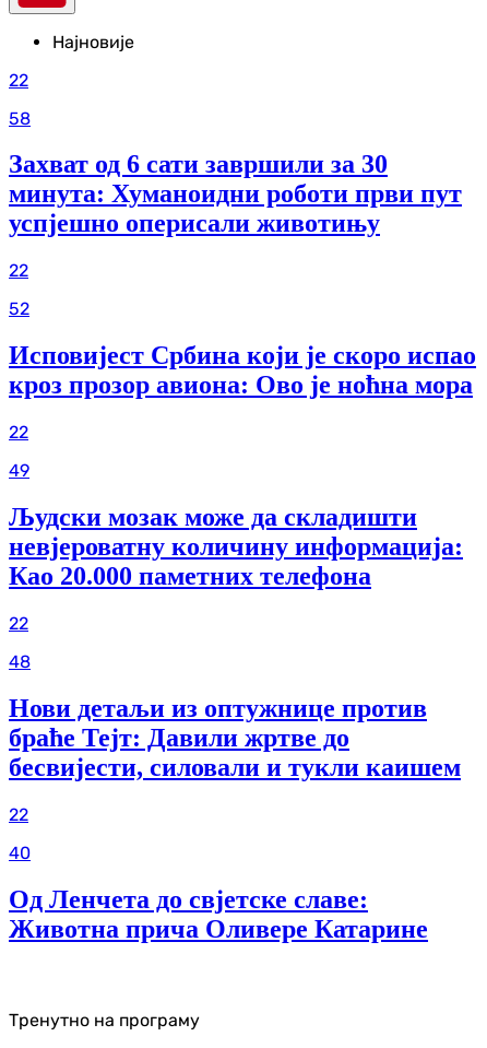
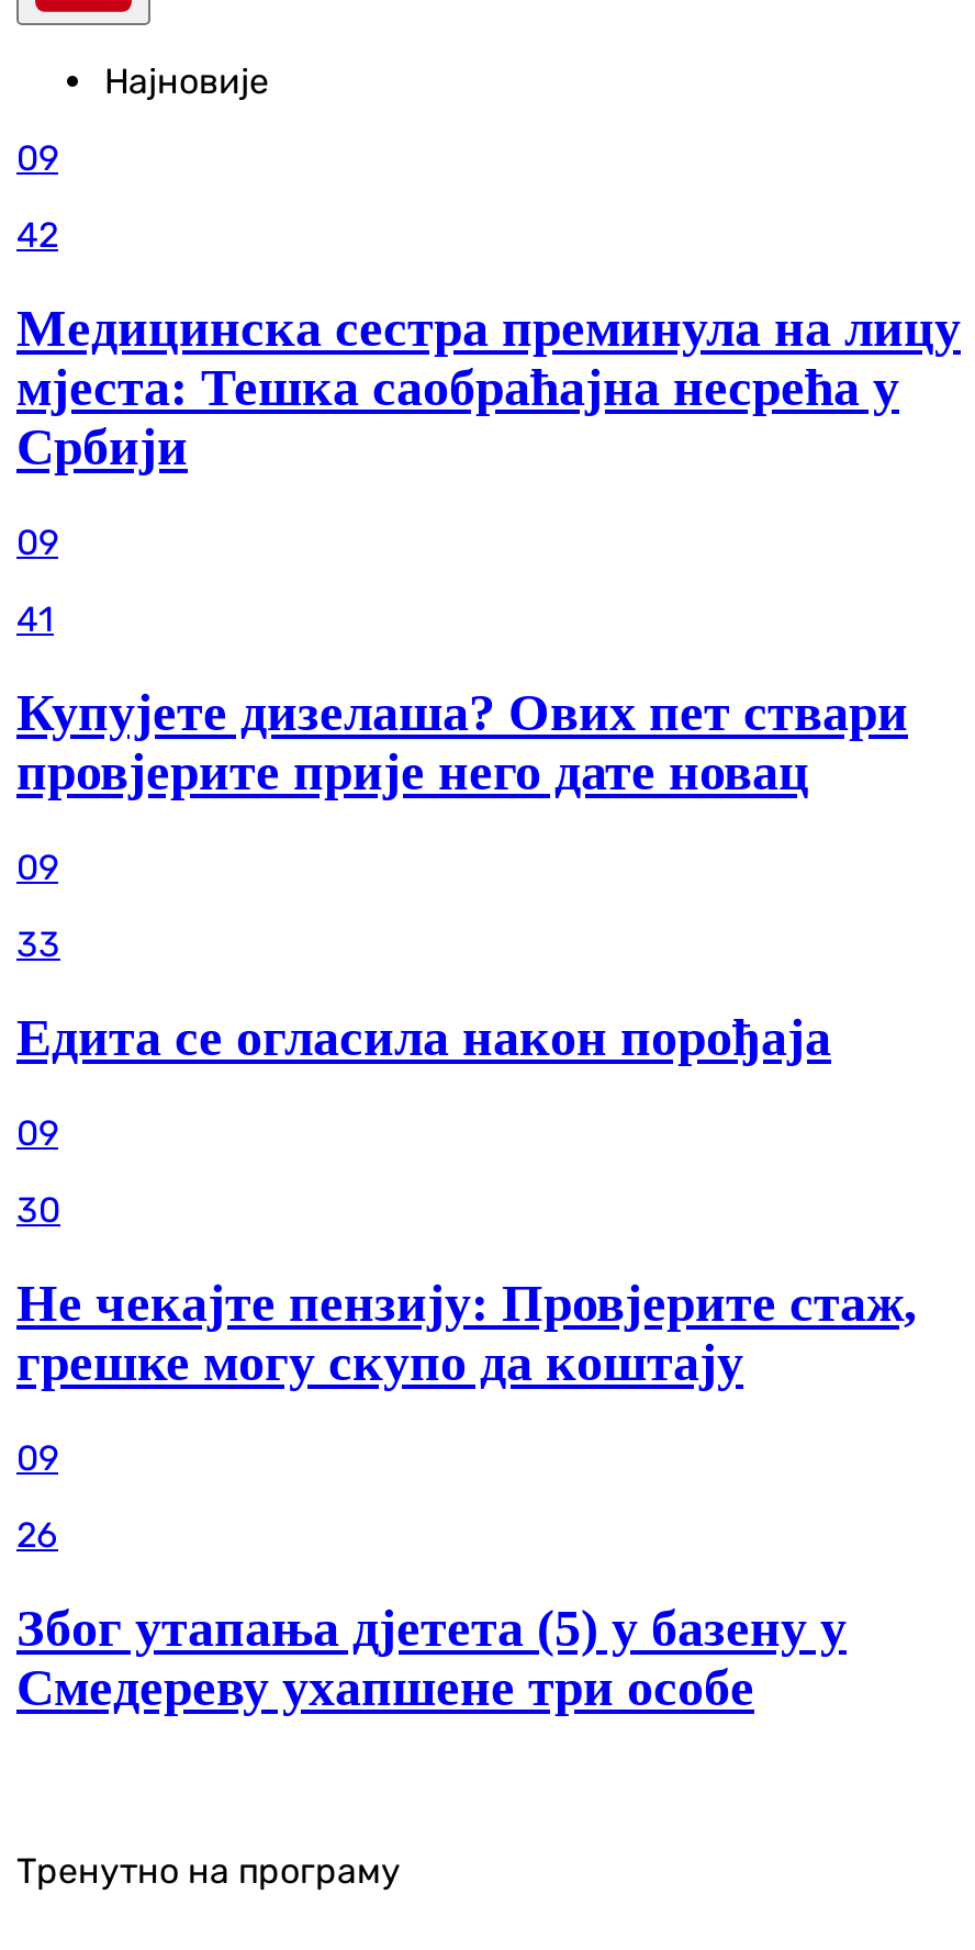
[9,69,28,90] 22 -> [16,138,58,180] 09
[9,108,31,128] 58 -> [16,215,58,257] 42
[9,150,462,238] Захват од 6 сати завршили за 30 | минута: Хуманоидни роботи први пут | успјешно оперисали животињу -> [16,301,961,476] Медицинска сестра преминула на лицу | мјеста: Тешка саобраћајна несрећа у | Србији
[9,260,28,281] 22 -> [16,522,58,564] 09
[9,299,29,319] 52 -> [16,599,54,641] 41
[9,341,476,399] Исповијест Србина који је скоро испао | кроз прозор авиона: Ово је ноћна мора -> [16,684,908,801] Купујете дизелаша? Ових пет ствари | провјерите прије него дате новац
[9,422,28,443] 22 -> [16,847,58,889] 09
[9,460,29,481] 49 -> [16,924,60,966] 33
[9,503,463,590] Људски мозак може да складишти | невјероватну количину информација: | Као 20.000 паметних телефона -> [16,1009,831,1066] Едита се огласила након порођаја
[9,613,28,634] 22 -> [16,1112,58,1154] 09
[9,651,31,672] 48 -> [16,1189,60,1231] 30
[9,694,461,781] Нови детаљи из оптужнице против | браће Тејт: Давили жртве до | бесвијести, силовали и тукли каишем -> [16,1275,917,1391] Не чекајте пензију: Провјерите стаж, | грешке могу скупо да коштају
[9,804,28,825] 22 -> [16,1437,58,1479] 09
[9,842,31,863] 40 -> [16,1514,58,1555] 26
[9,885,428,943] Од Ленчета до свјетске славе: | Животна прича Оливере Катарине -> [16,1599,847,1715] Због утапања дјетета (5) у базену у | Смедереву ухапшене три особе

